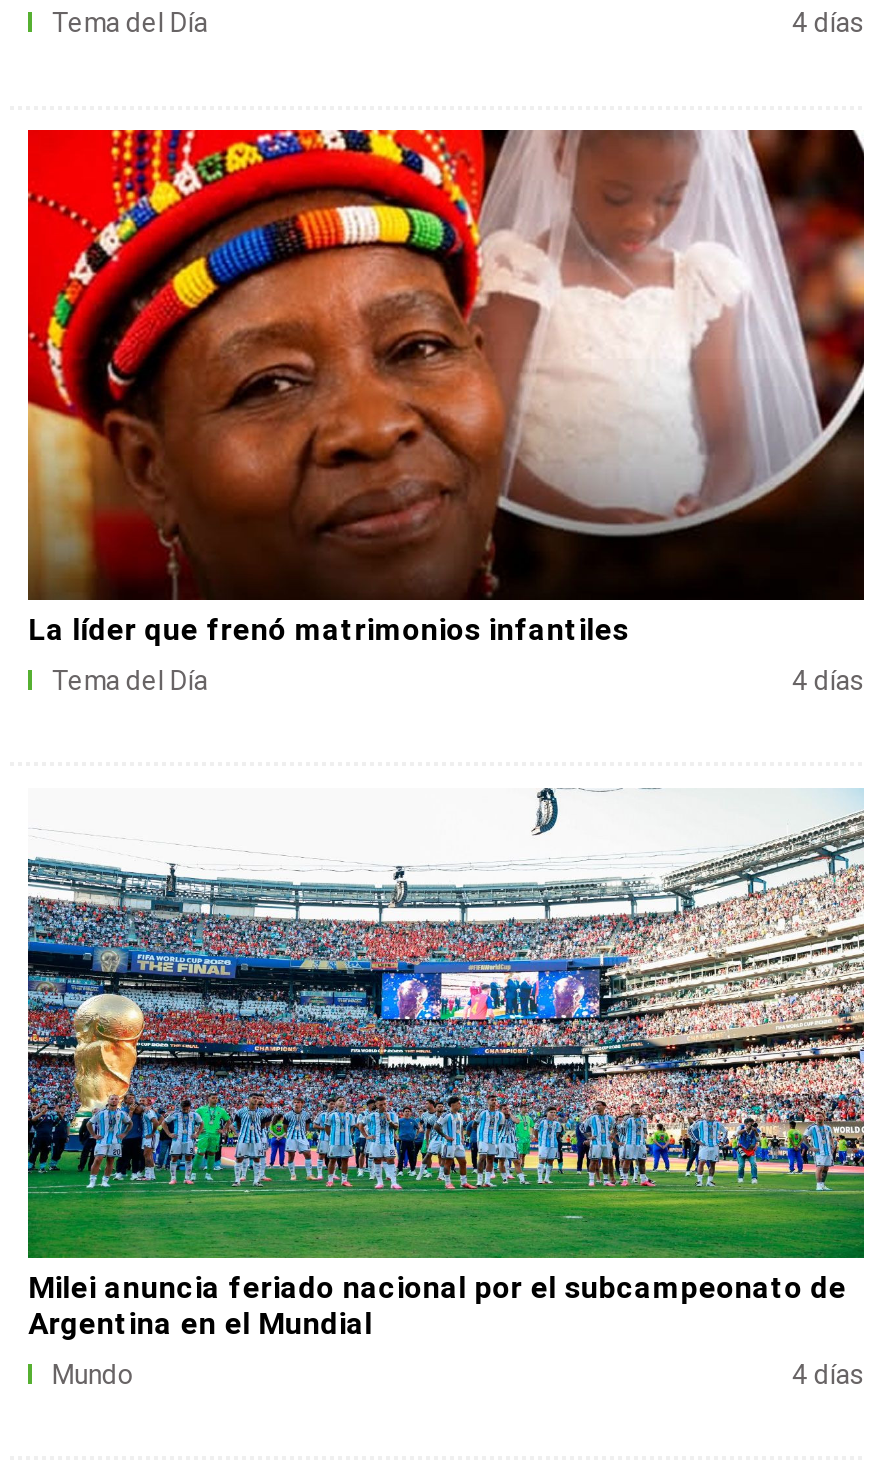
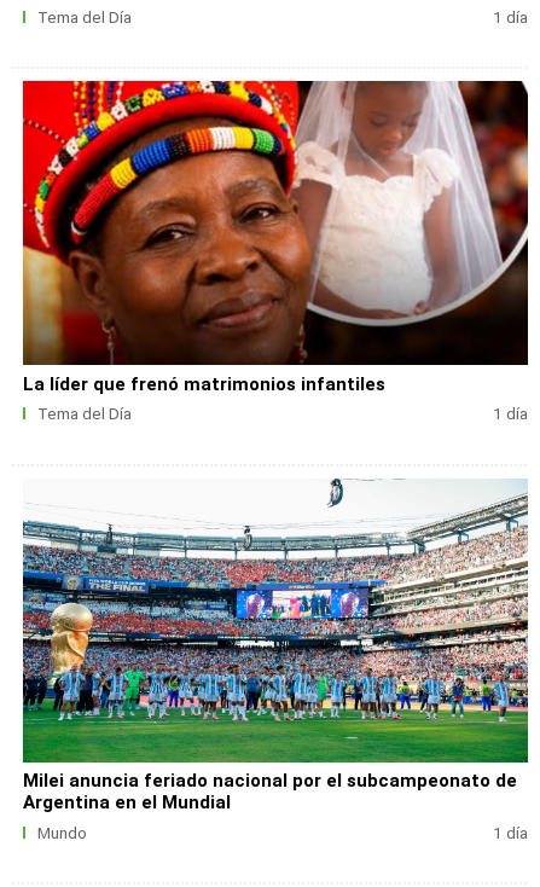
[792,9,864,39] 4 días -> [493,8,528,26] 1 día
[792,667,864,697] 4 días -> [493,405,528,423] 1 día
[792,1360,864,1390] 4 días -> [493,824,528,842] 1 día

